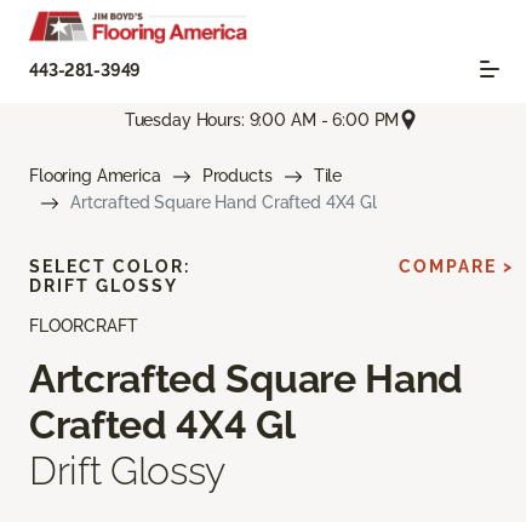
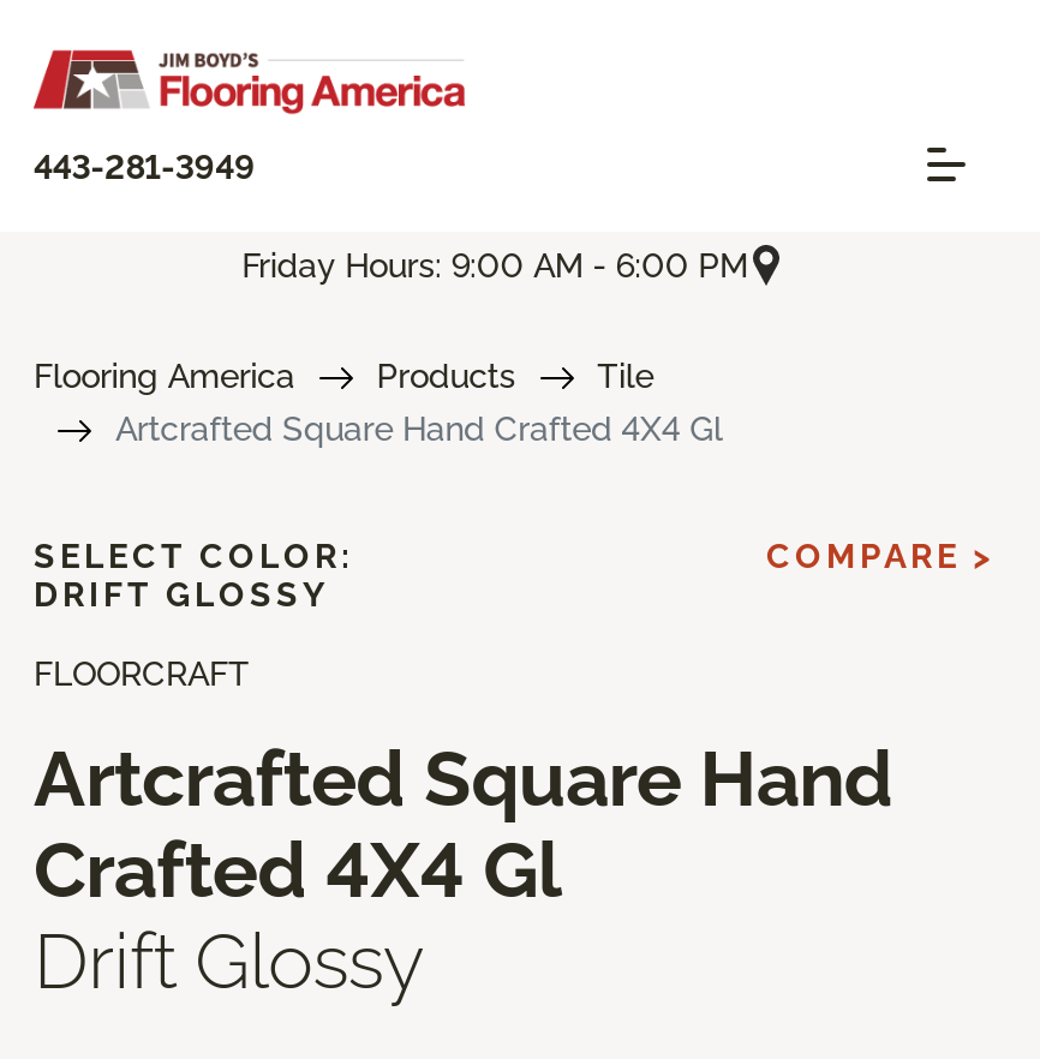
[124,110,399,129] Tuesday Hours: 9:00 AM - 6:00 PM -> [242,245,748,284] Friday Hours: 9:00 AM - 6:00 PM

